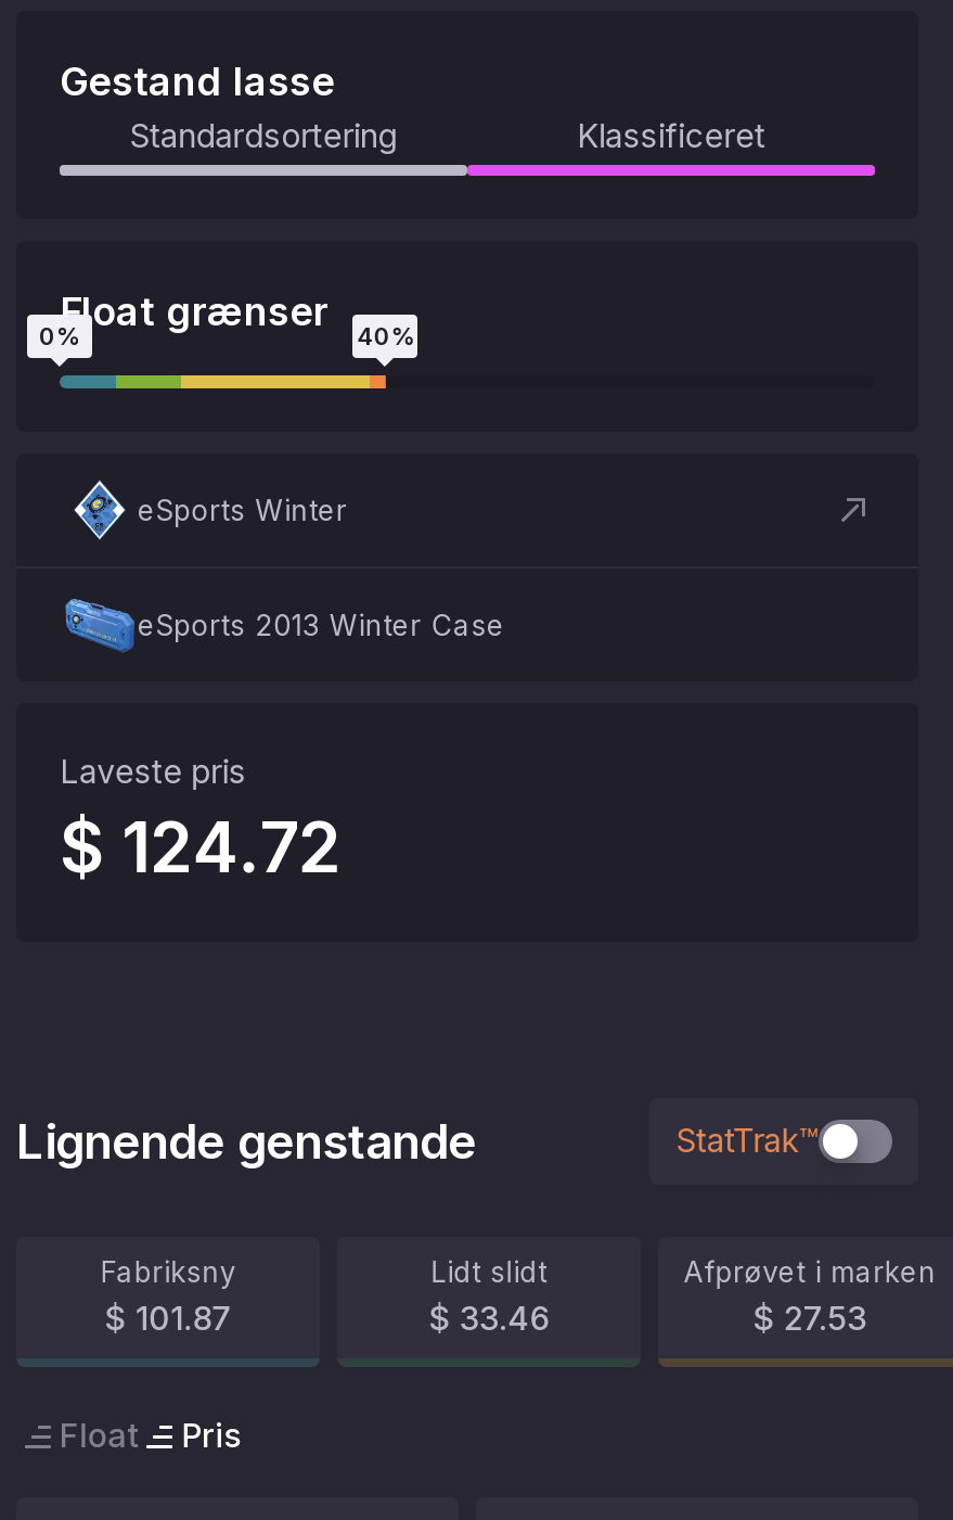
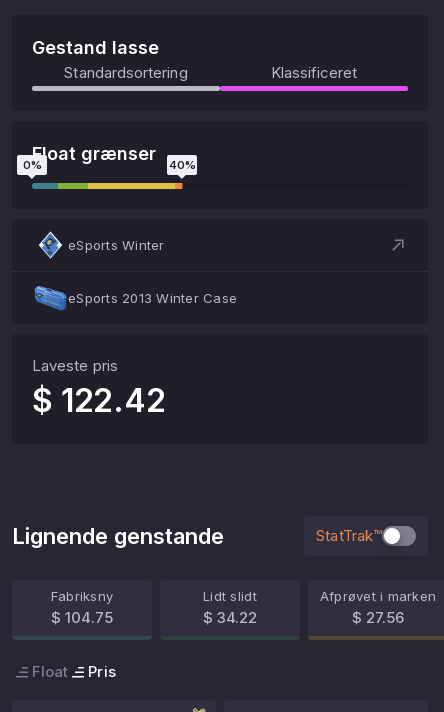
[60,805,341,890] $ 124.72 -> [32,381,166,420] $ 122.42
[105,1298,232,1339] $ 101.87 -> [51,608,113,627] $ 104.75
[429,1298,549,1339] $ 33.46 -> [203,608,257,627] $ 34.22
[753,1298,867,1339] $ 27.53 -> [352,608,404,627] $ 27.56

